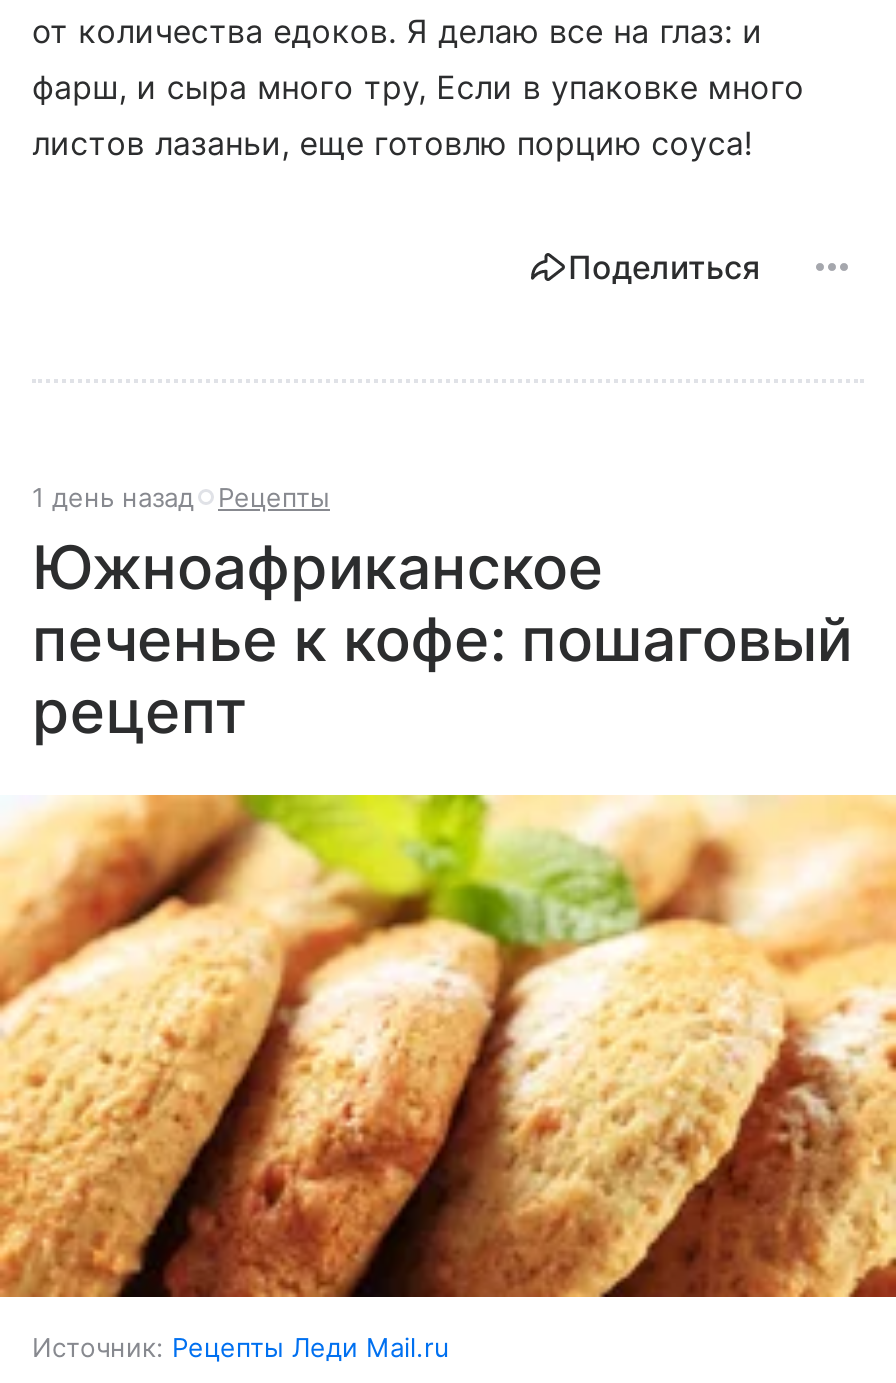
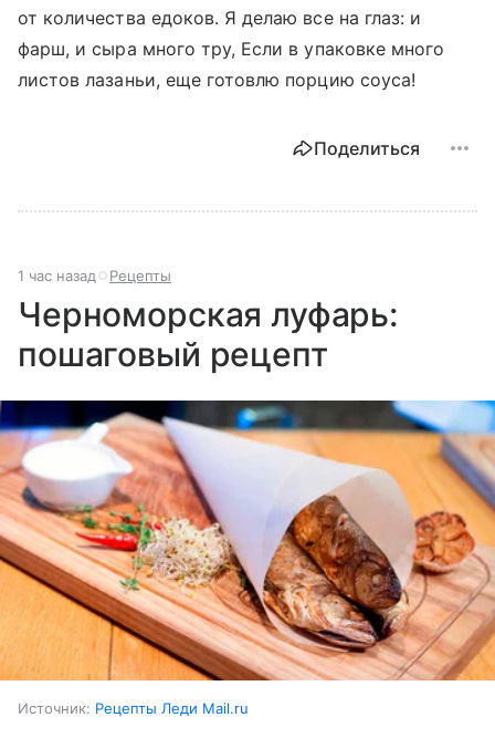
[32,480,330,512] 1 день назад Рецепты -> [18,267,171,284] 1 час назад Рецепты
[32,530,853,746] Южноафриканское | печенье к кофе: пошаговый | рецепт -> [18,294,398,374] Черноморская луфарь: | пошаговый рецепт
[6,792,890,1298] [image] -> [3,399,492,682] [image]

